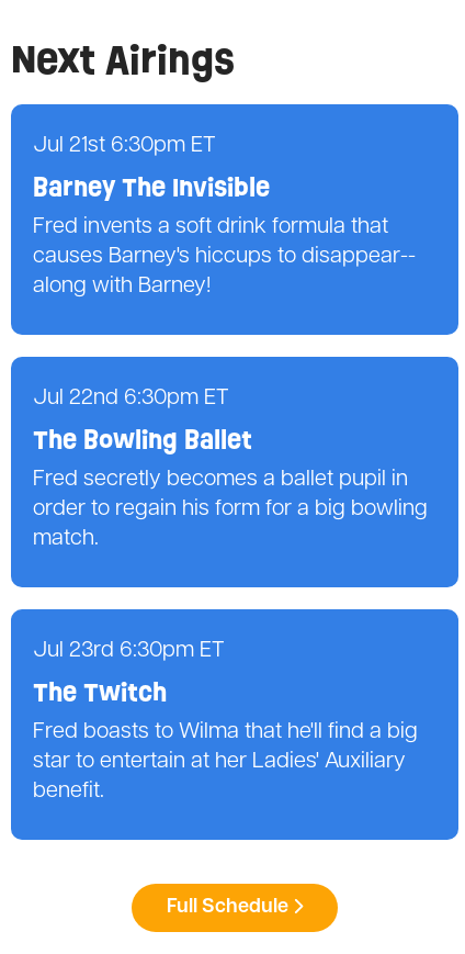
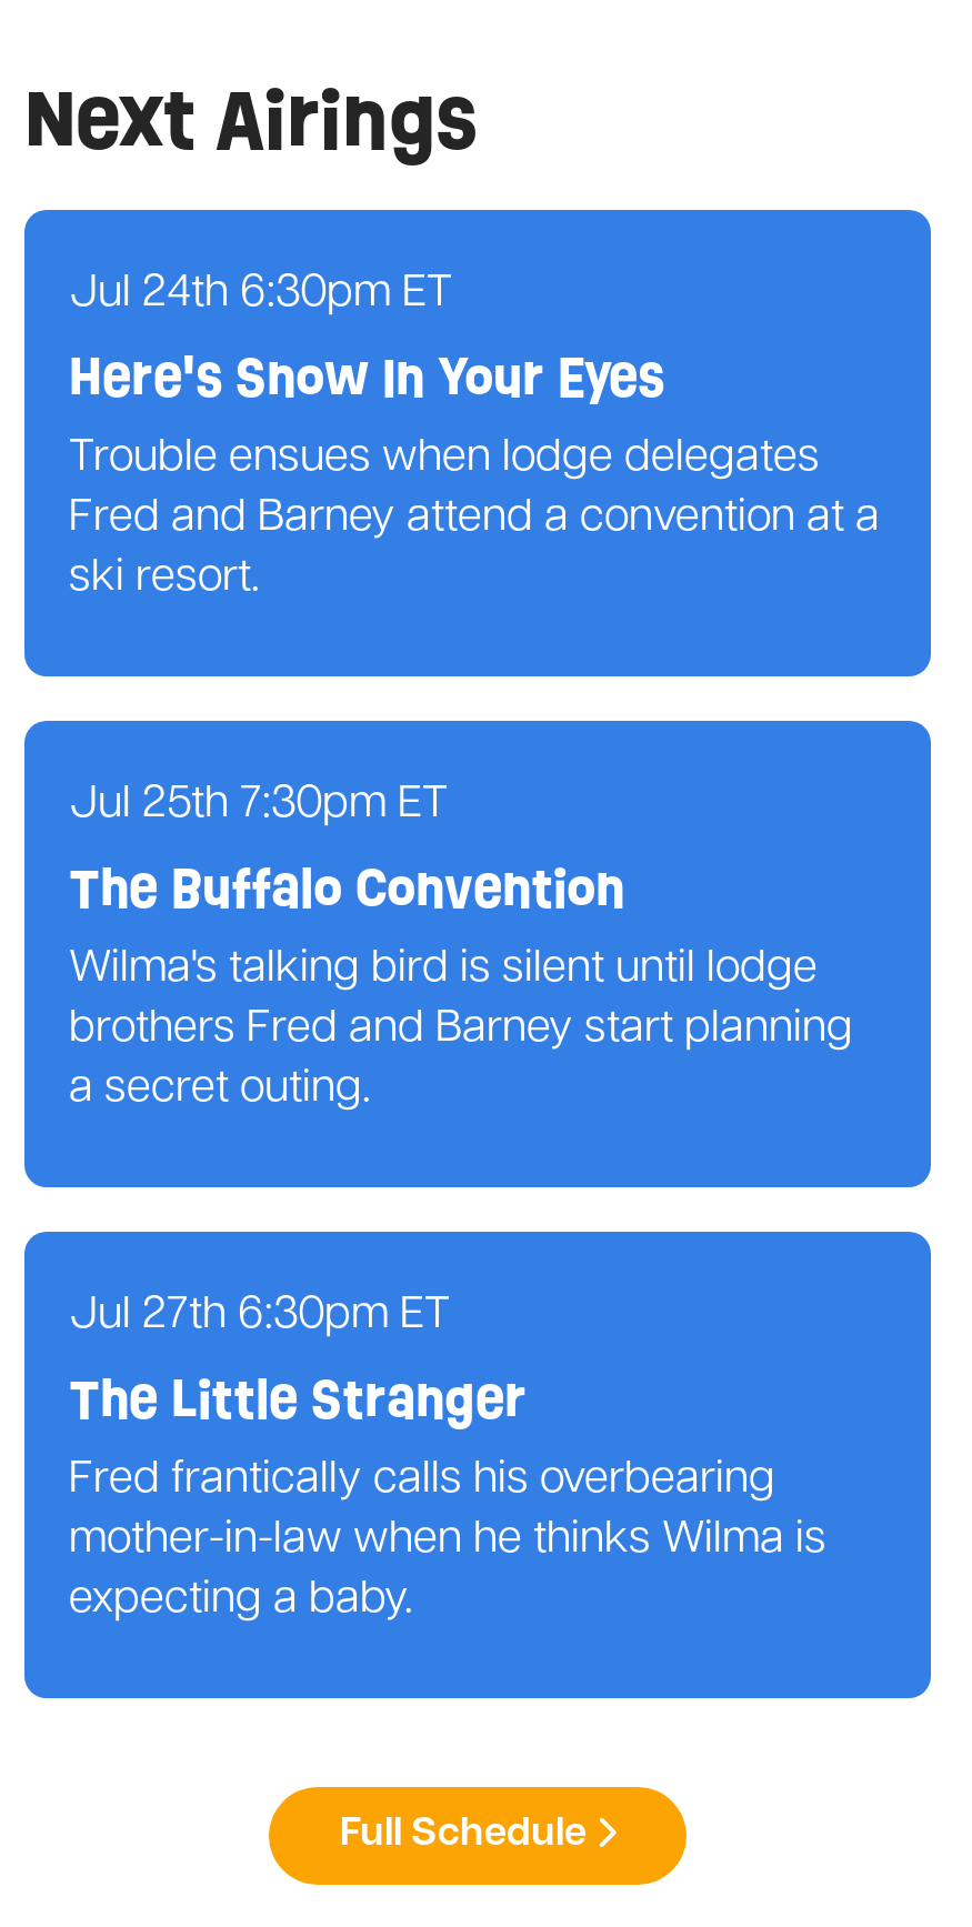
[33,135,416,298] Jul 21st 6:30pm ET | Barney The Invisible | Fred invents a soft drink formula that | causes Barney's hiccups to disappear-- | along with Barney! -> [69,273,880,601] Jul 24th 6:30pm ET | Here's Snow In Your Eyes | Trouble ensues when lodge delegates | Fred and Barney attend a convention at a | ski resort.
[33,388,428,550] Jul 22nd 6:30pm ET | The Bowling Ballet | Fred secretly becomes a ballet pupil in | order to regain his form for a big bowling | match. -> [69,783,853,1112] Jul 25th 7:30pm ET | The Buffalo Convention | Wilma's talking bird is silent until lodge | brothers Fred and Barney start planning | a secret outing.
[33,640,418,803] Jul 23rd 6:30pm ET | The Twitch | Fred boasts to Wilma that he'll find a big | star to entertain at her Ladies' Auxiliary | benefit. -> [69,1294,826,1623] Jul 27th 6:30pm ET | The Little Stranger | Fred frantically calls his overbearing | mother-in-law when he thinks Wilma is | expecting a baby.

